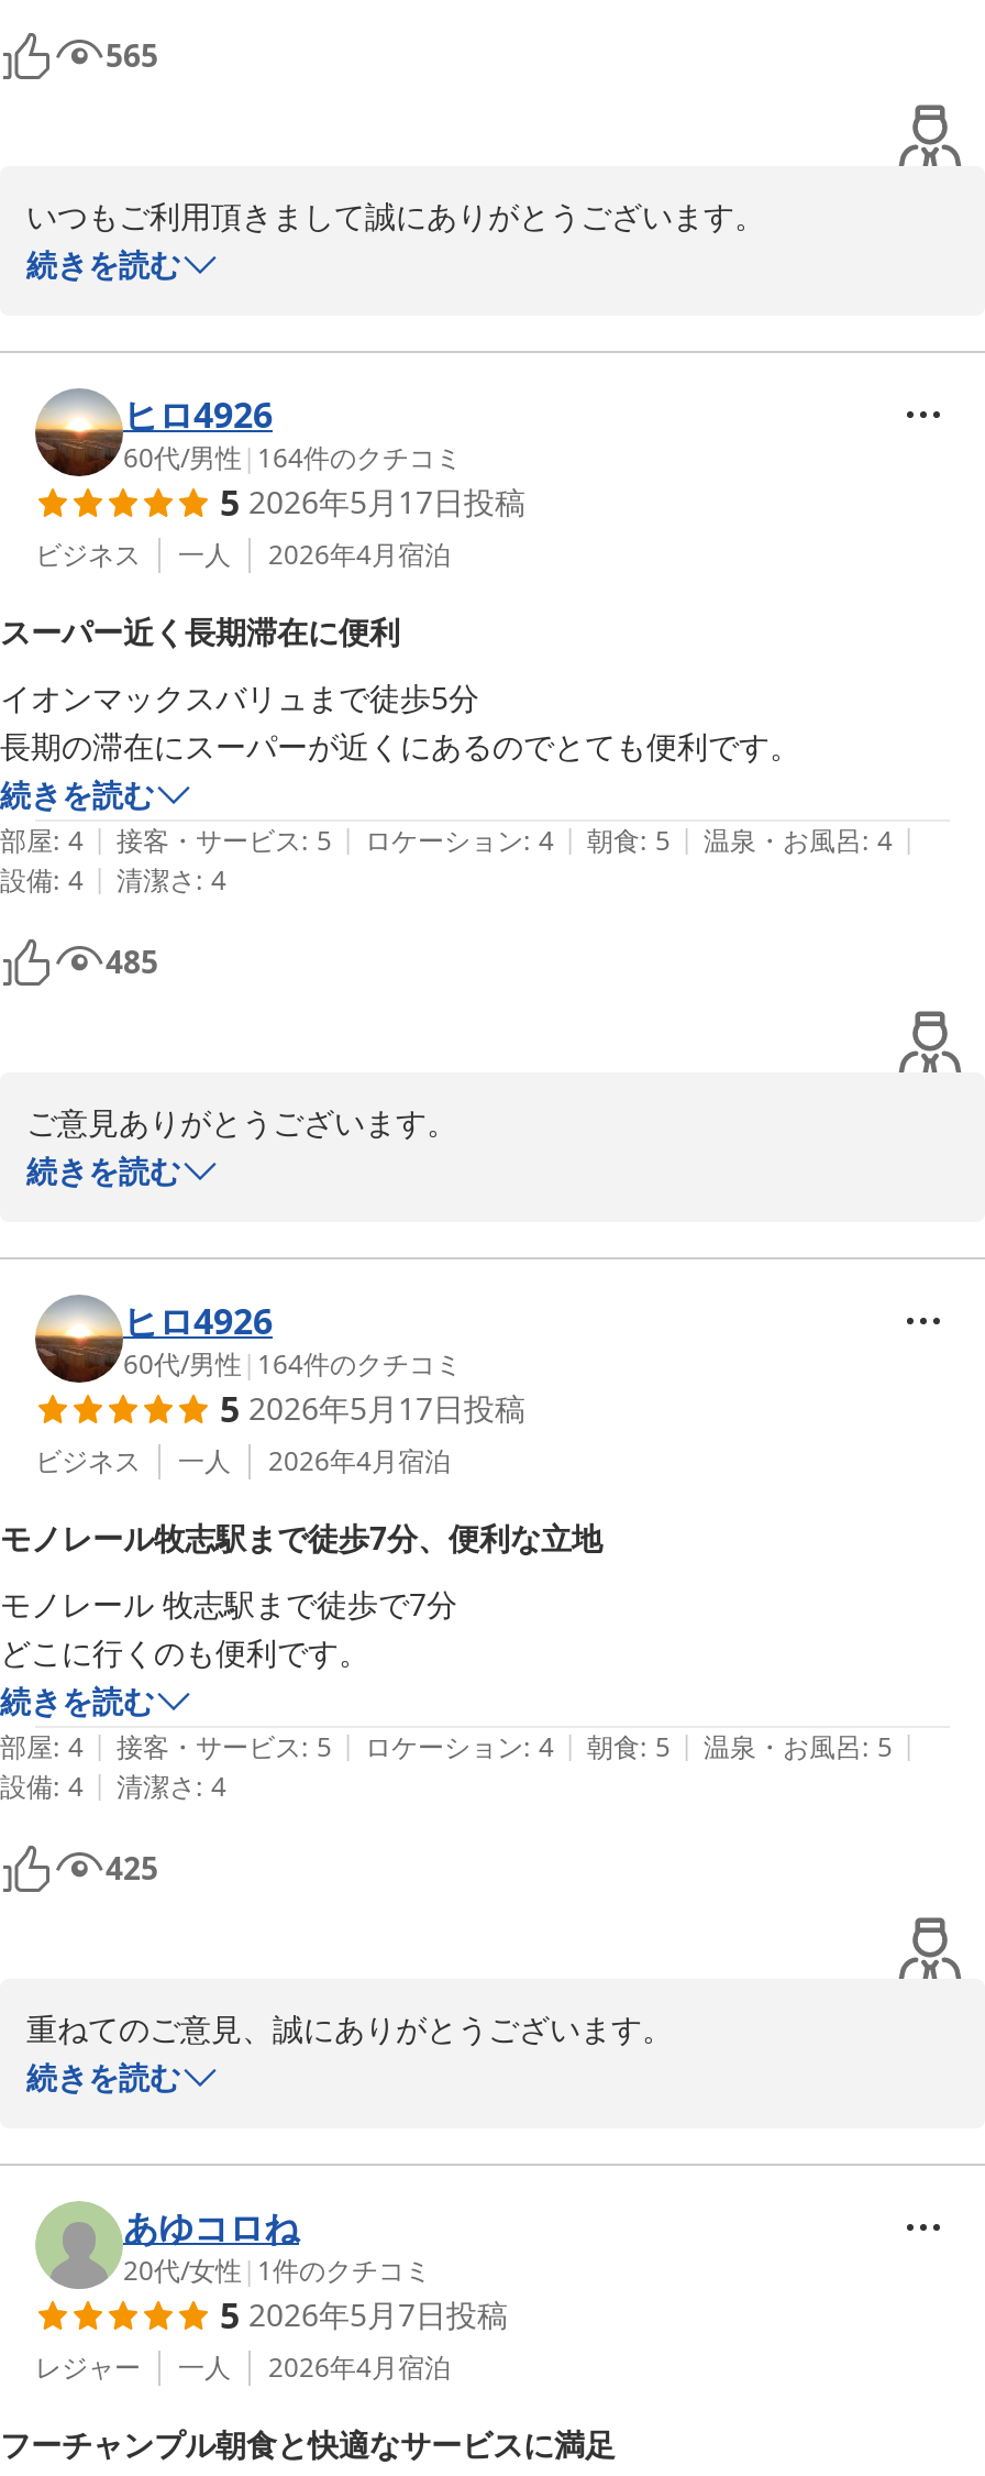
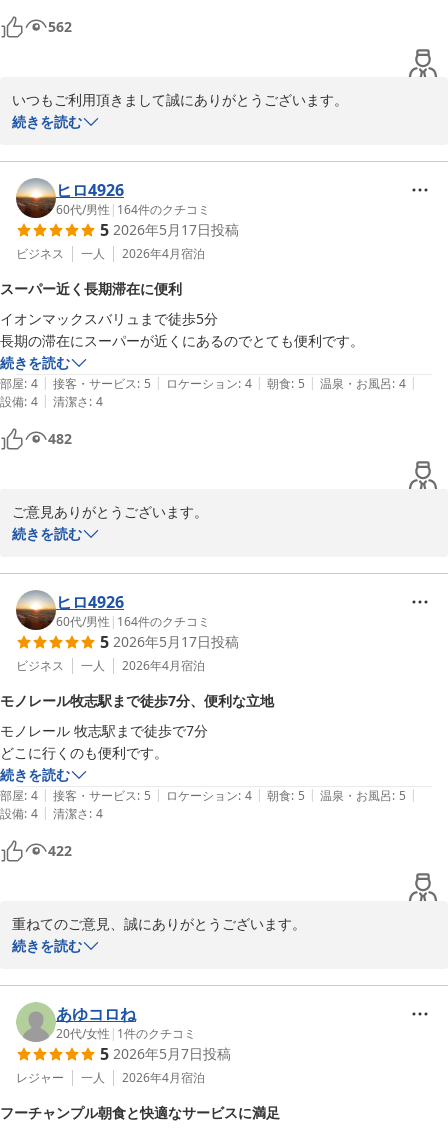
[106,34,158,76] 565 -> [48,17,72,36] 562
[106,940,158,982] 485 -> [48,429,72,448] 482
[106,1847,158,1889] 425 -> [48,841,72,860] 422

